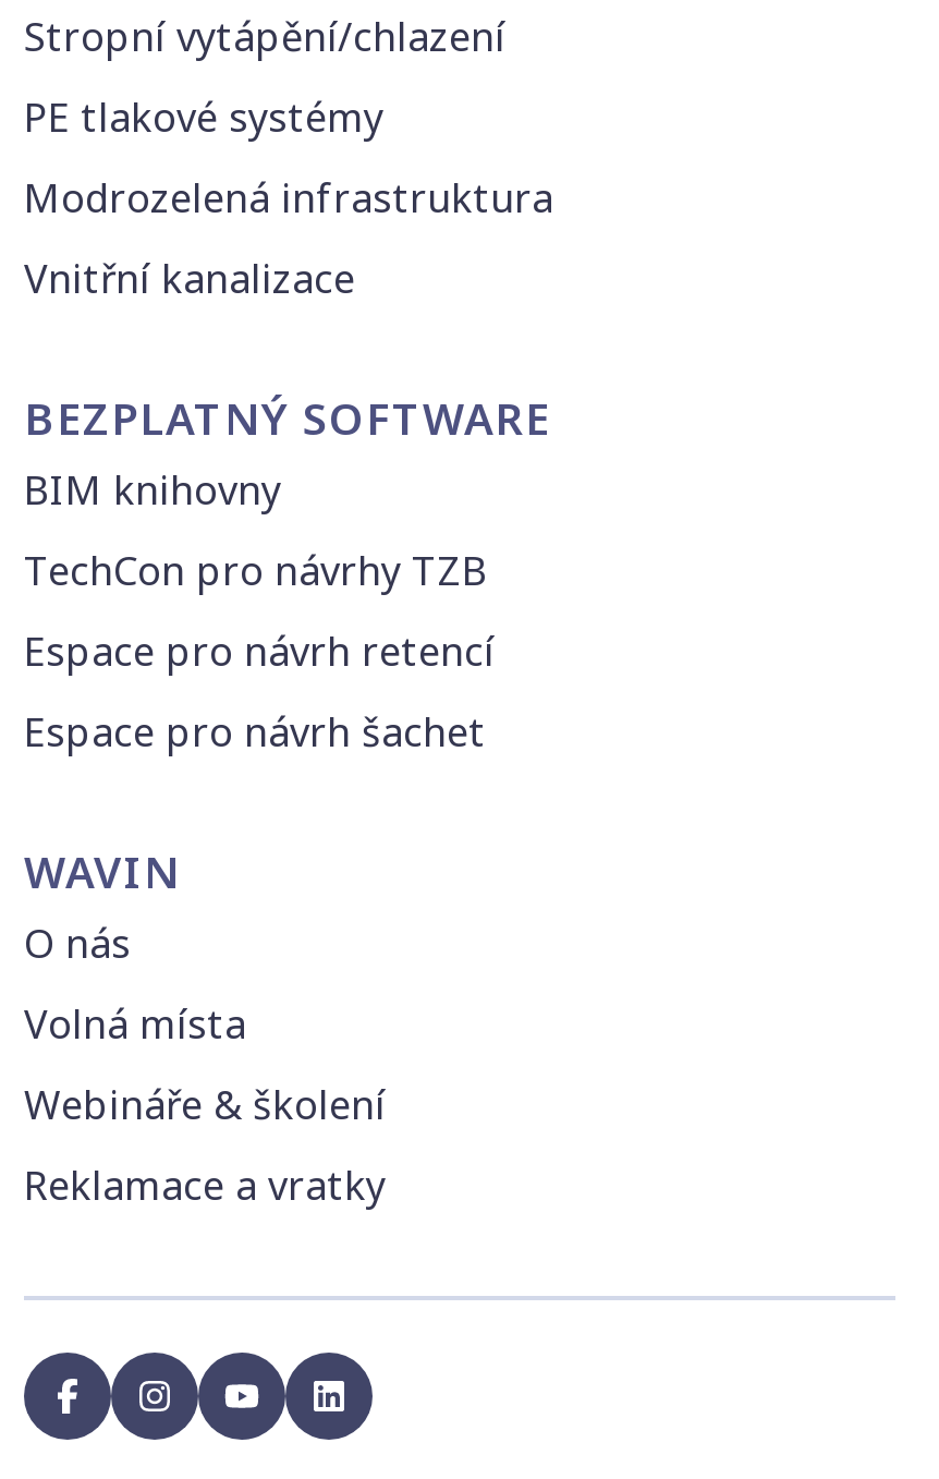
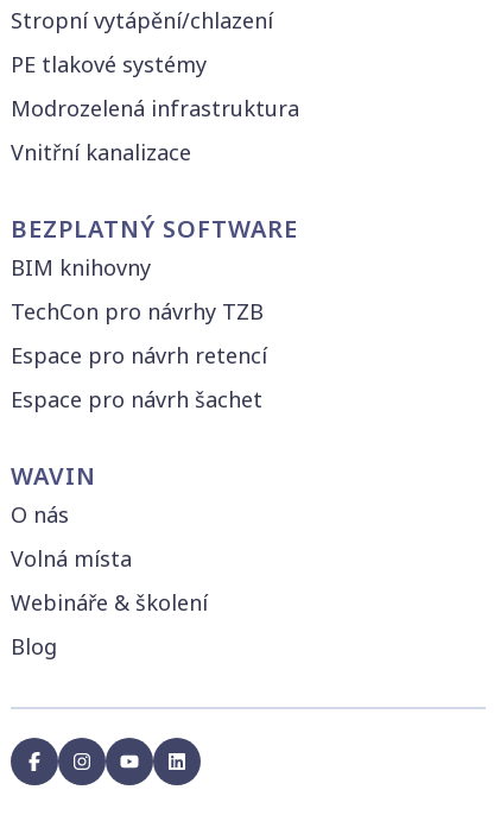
[24,1158,386,1210] Reklamace a vratky -> [11,632,57,660] Blog

